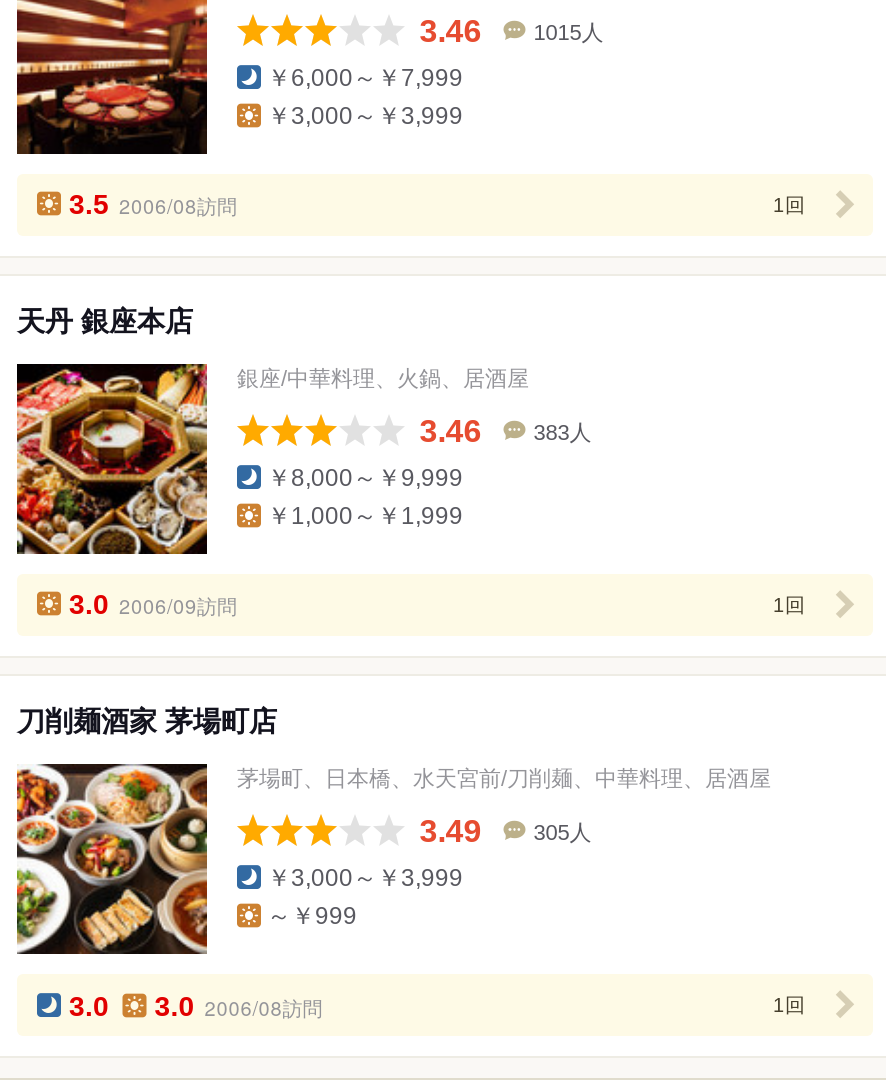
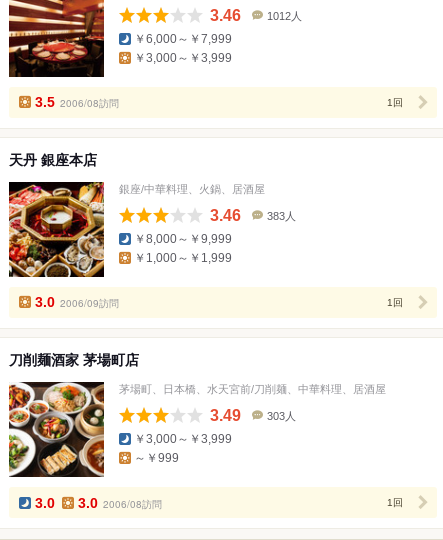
[533,19,603,43] 1015人 -> [267,10,302,22] 1012人
[533,820,591,844] 305人 -> [267,410,296,422] 303人

